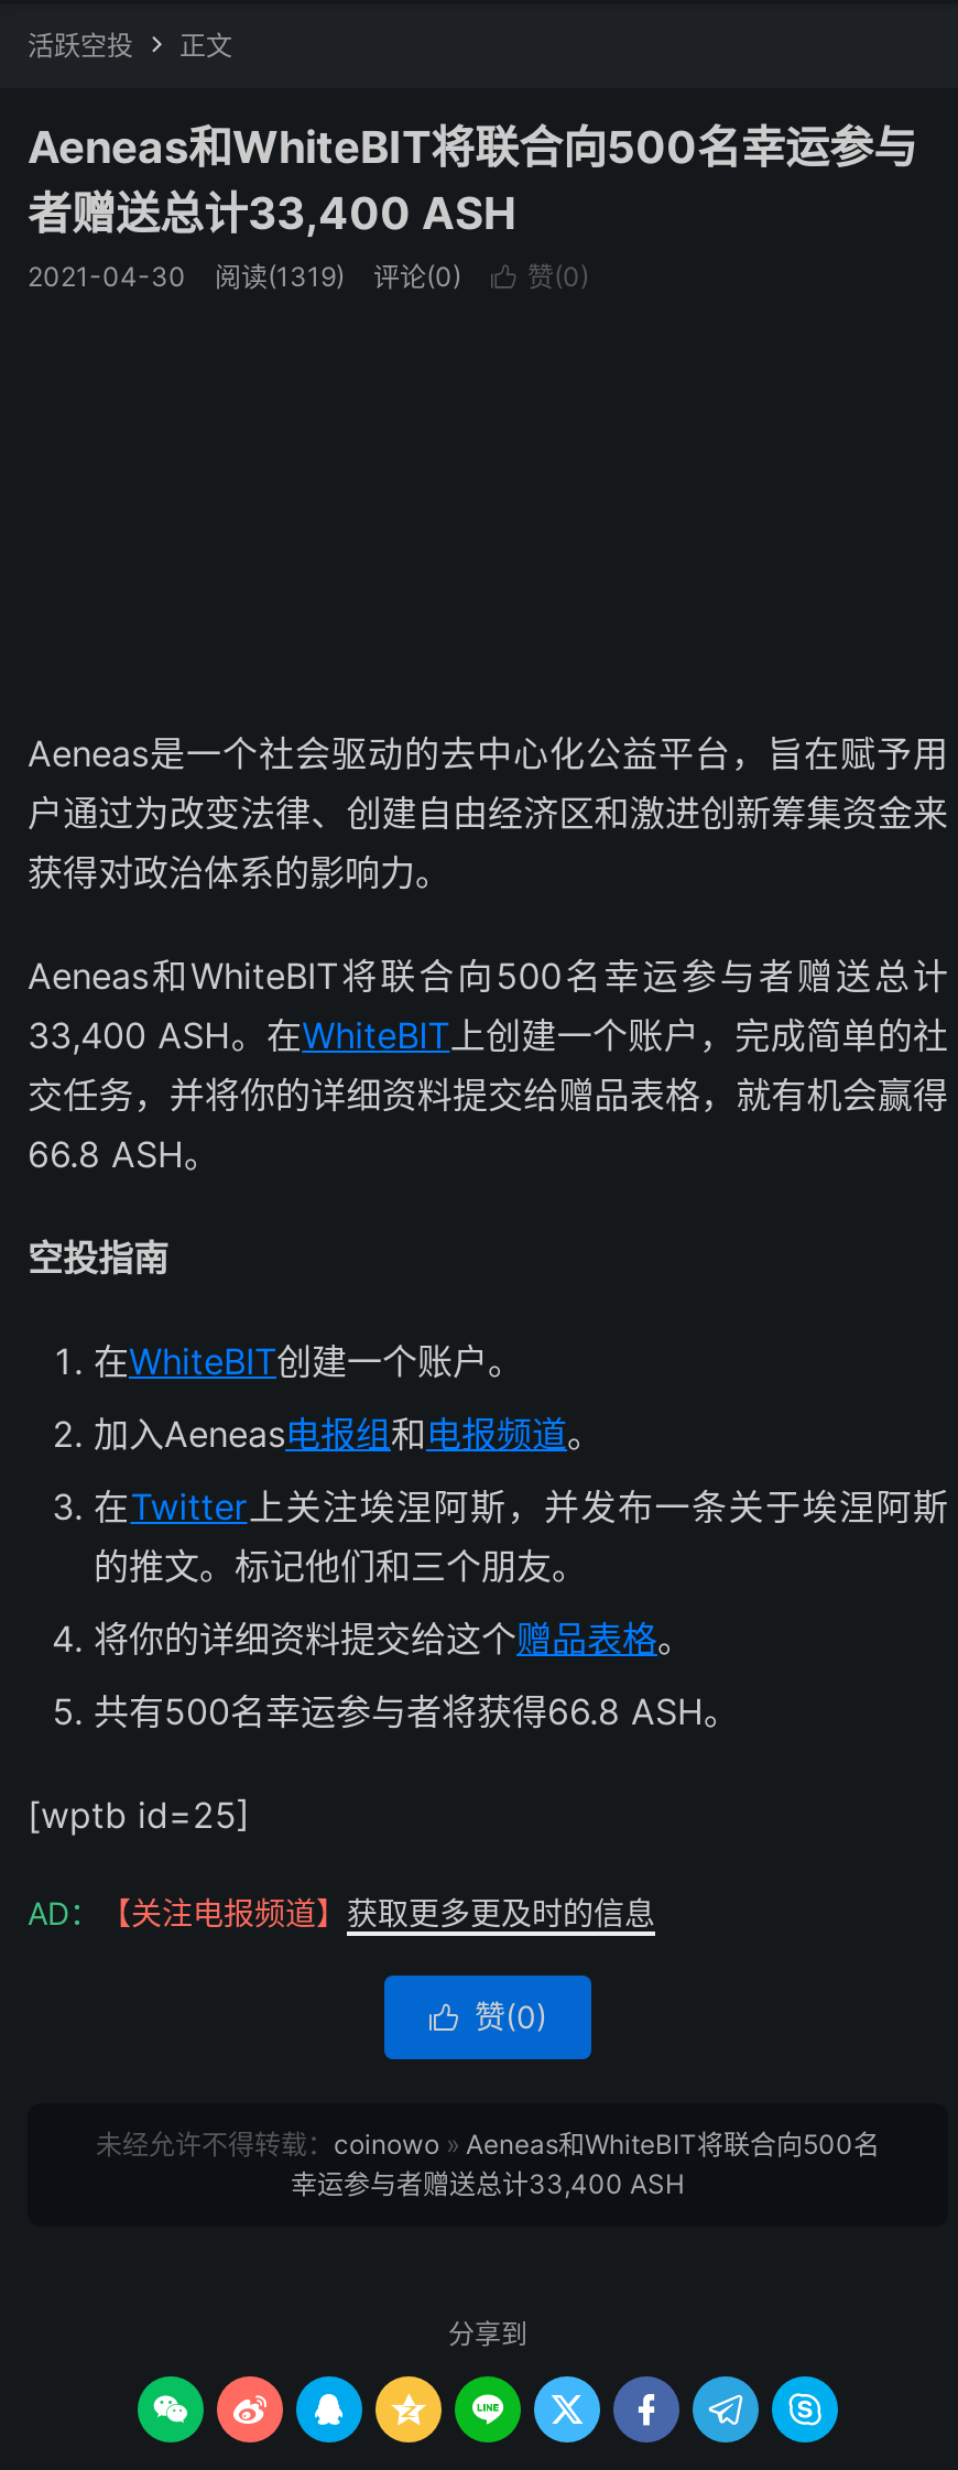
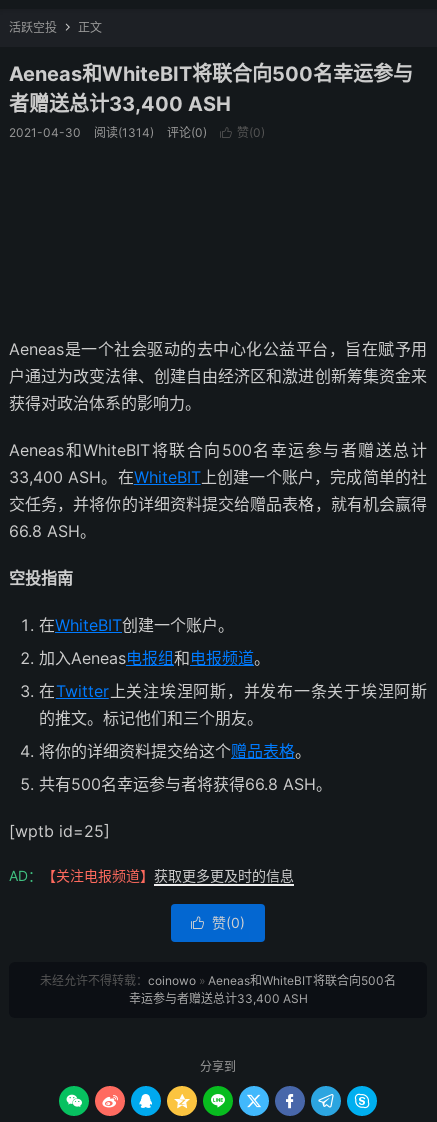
[215,260,345,293] 阅读(1319) -> [94,125,154,140] 阅读(1314)

